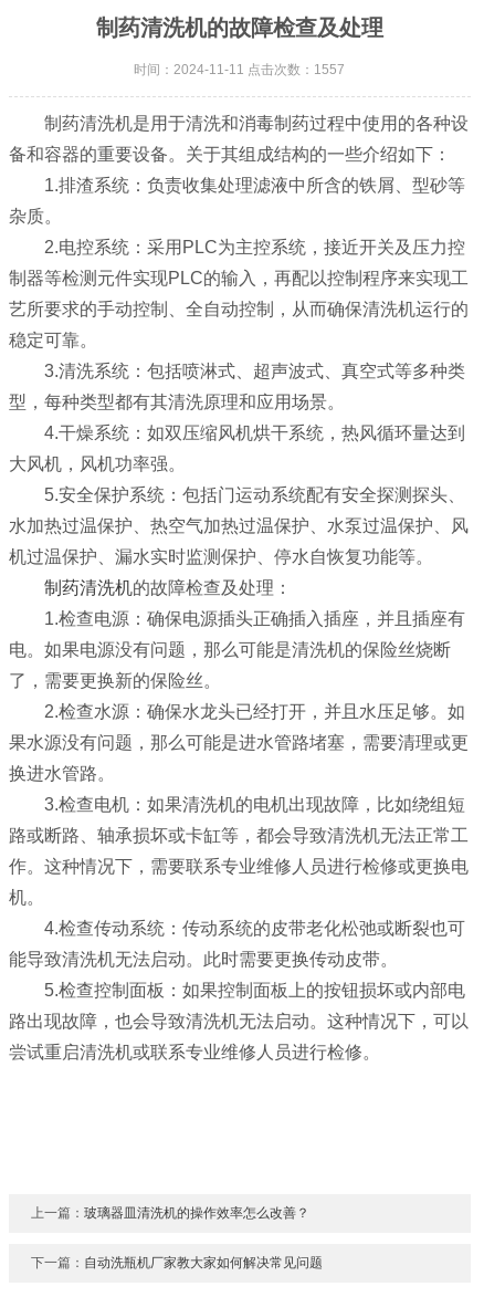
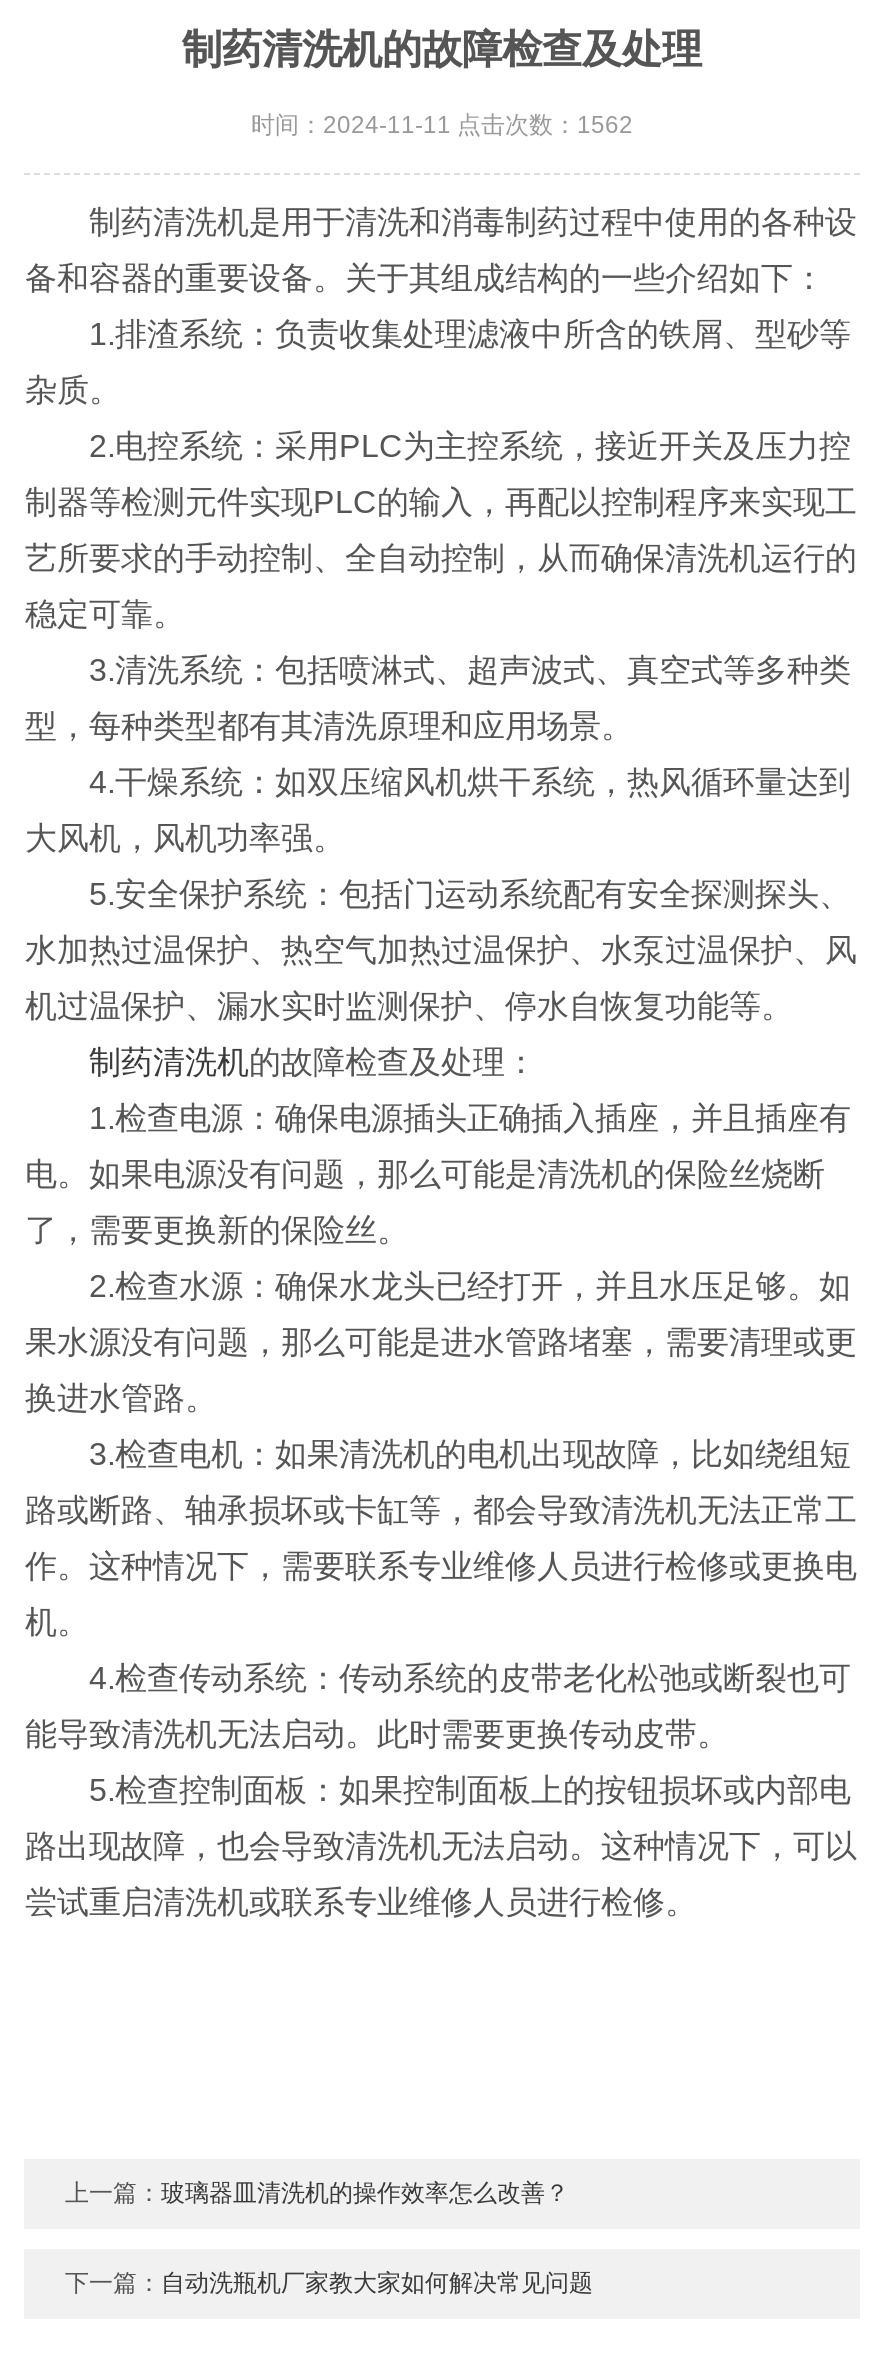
[134,62,345,78] 时间：2024-11-11 点击次数：1557 -> [251,111,633,139] 时间：2024-11-11 点击次数：1562

